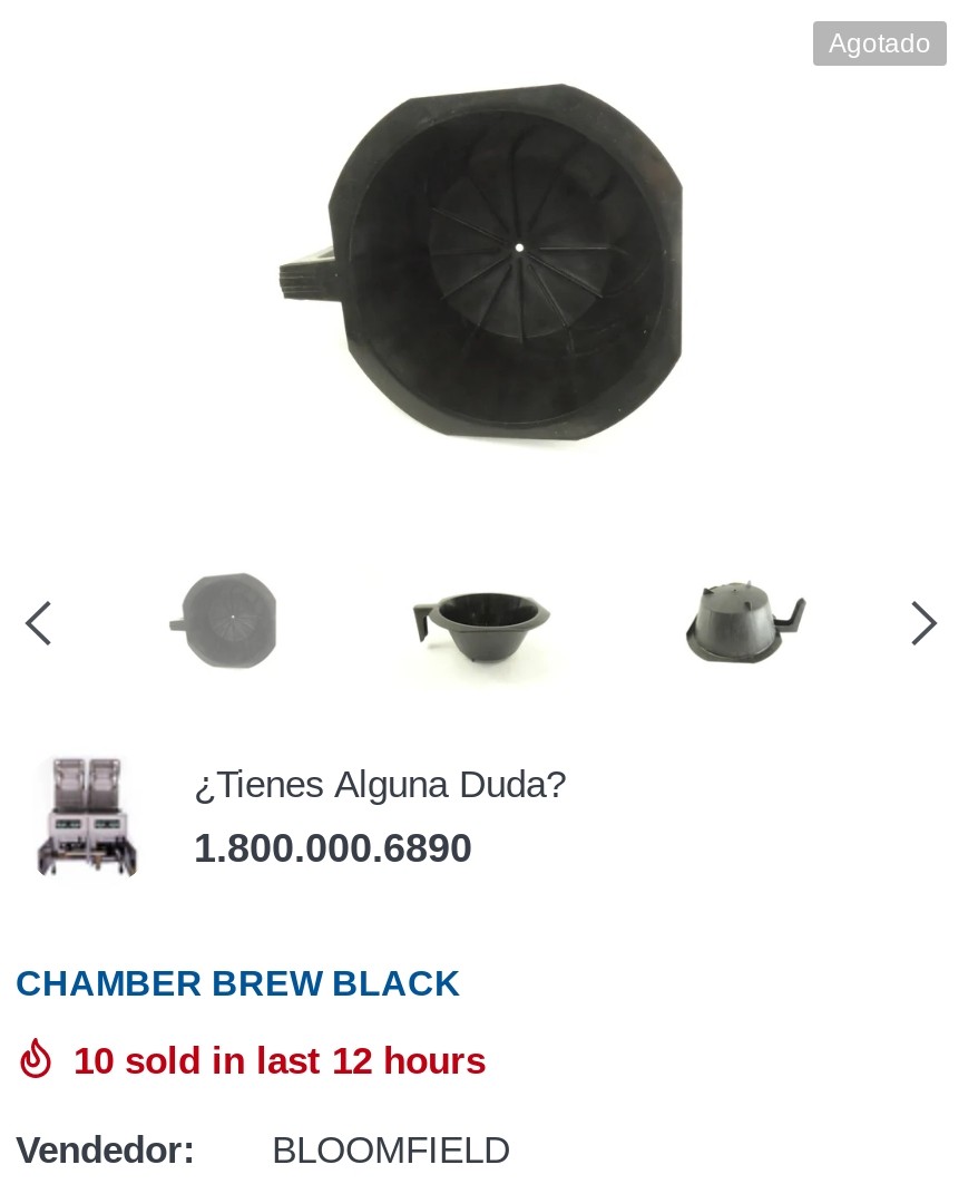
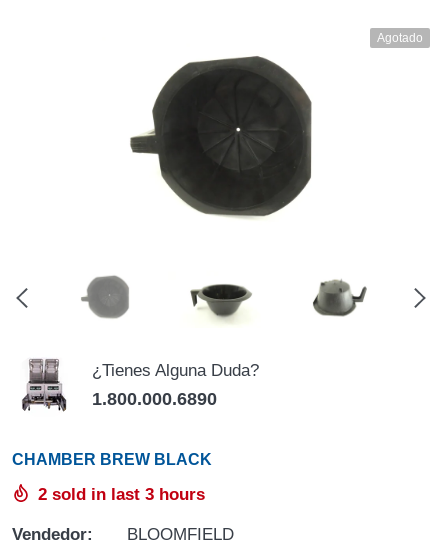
[74,1040,486,1082] 10 sold in last 12 hours -> [38,485,205,504] 2 sold in last 3 hours

